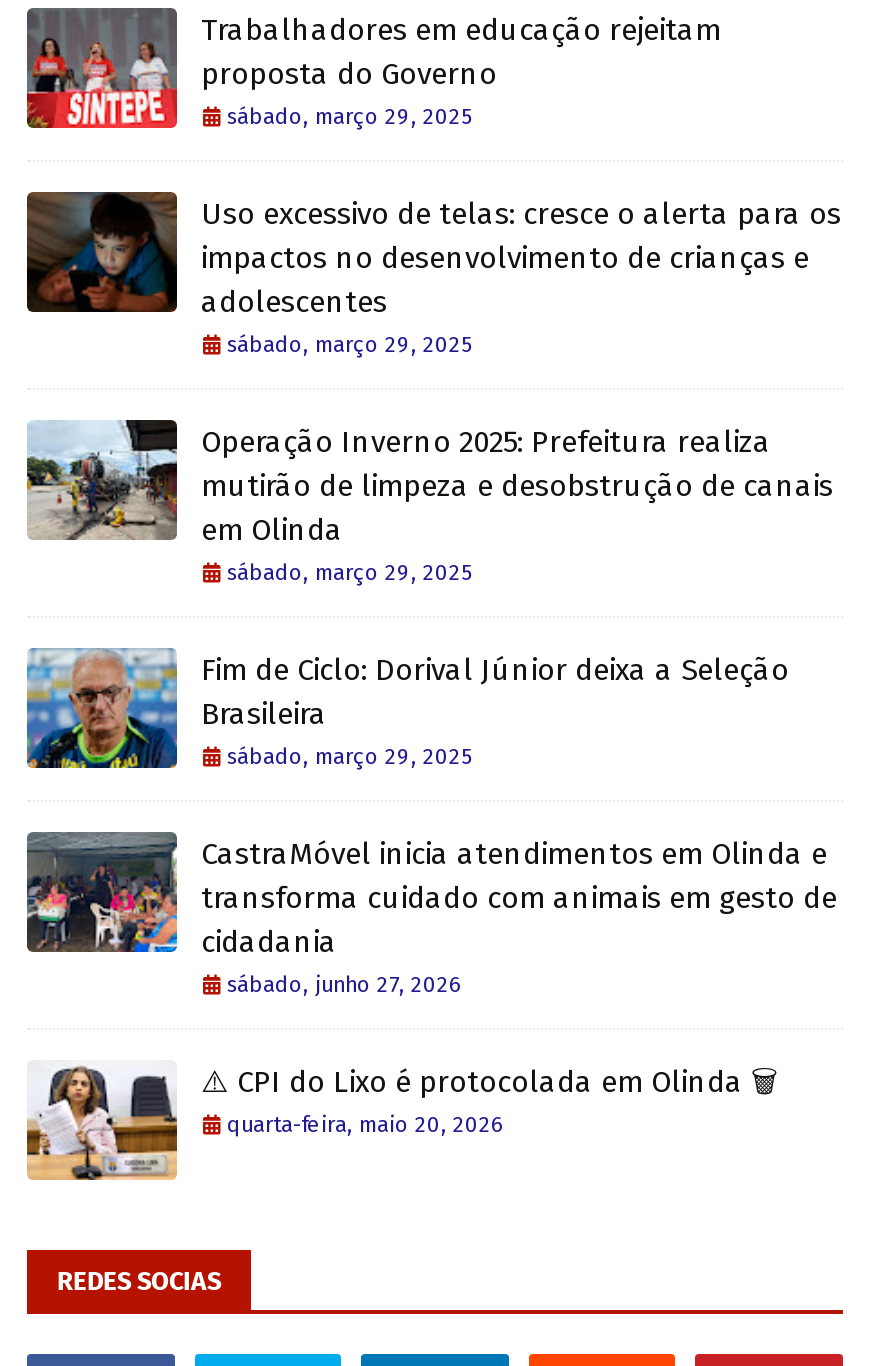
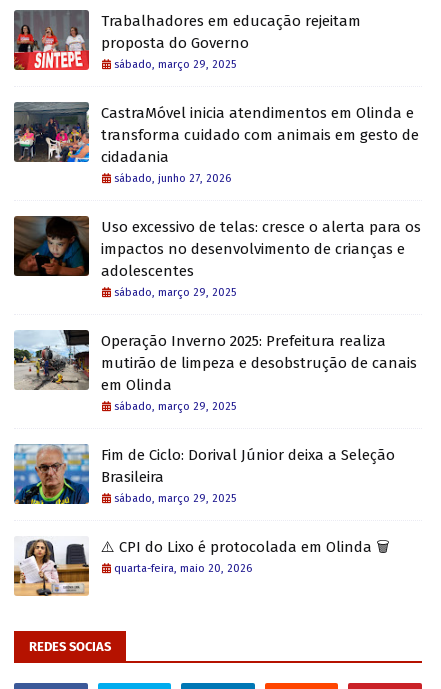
moved [25,190,841,769] -> [13,215,421,505]: [image] | Uso excessivo de telas: cresce o alerta para os | impactos no desenvolvimento de crianças e | ... | Brasileira | sábado, março 29, 2025
moved [25,830,837,997] -> [14,102,419,185]: [image] | CastraMóvel inicia atendimentos em Olinda e | transforma cuidado com animais em gesto de | cidadania | sábado, junho 27, 2026

